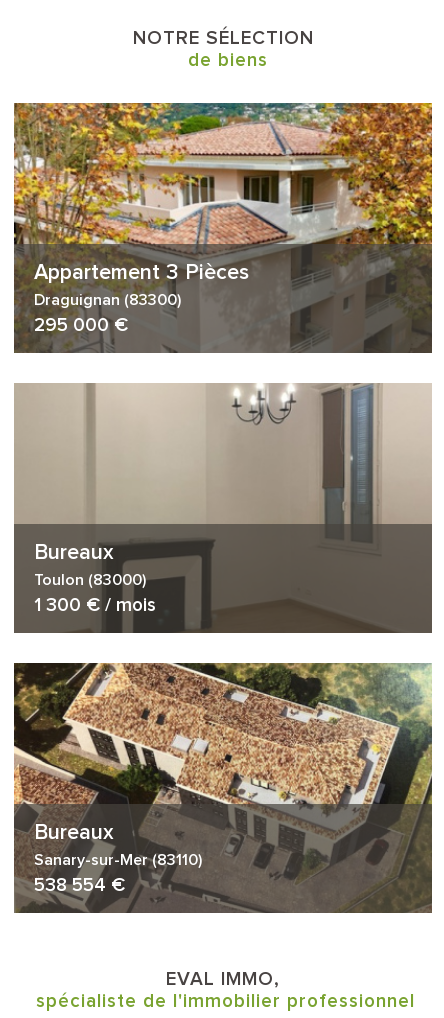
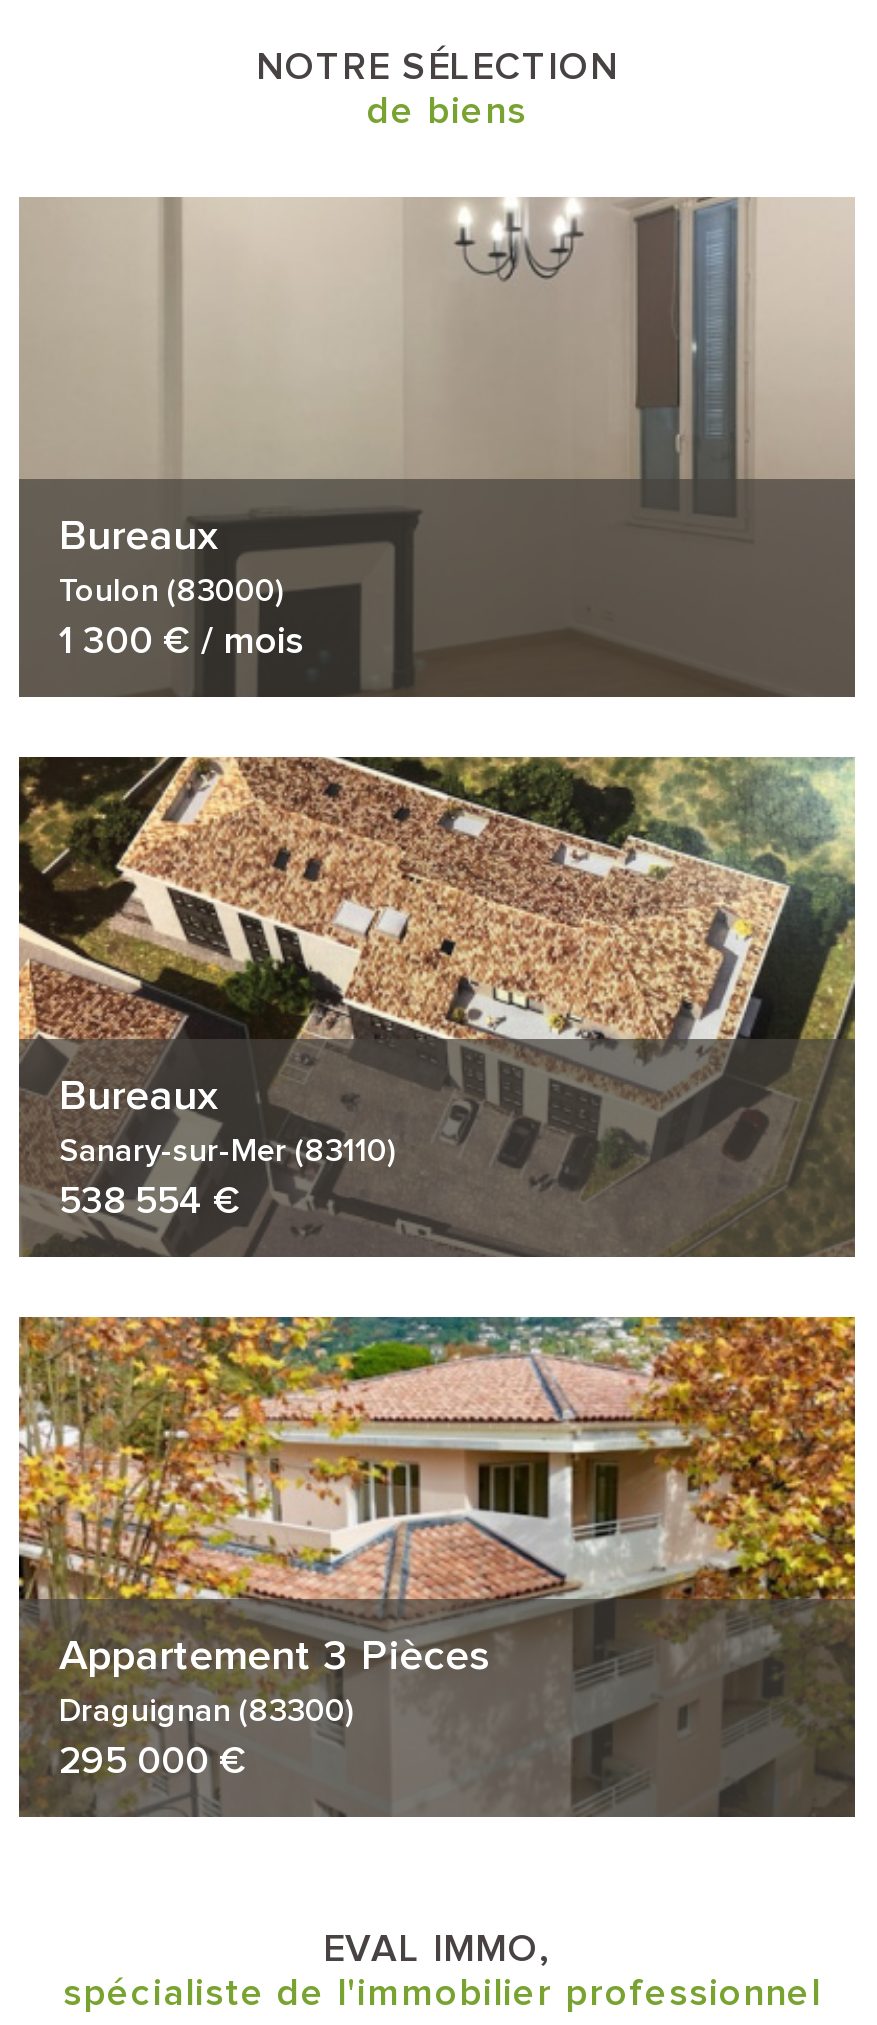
moved [13,102,433,353] -> [17,1315,857,1817]: [image] | Appartement 3 Pièces | Draguignan (83300) | 295 000 €
moved [305,381,391,531] -> [601,193,773,493]: [image]
moved [12,542,434,914] -> [15,515,859,1259]: [image] | Bureaux | Toulon (83000) | 1 300 € / mois | Bureaux | Sanary-sur-Mer (83110) | 538 554 €

